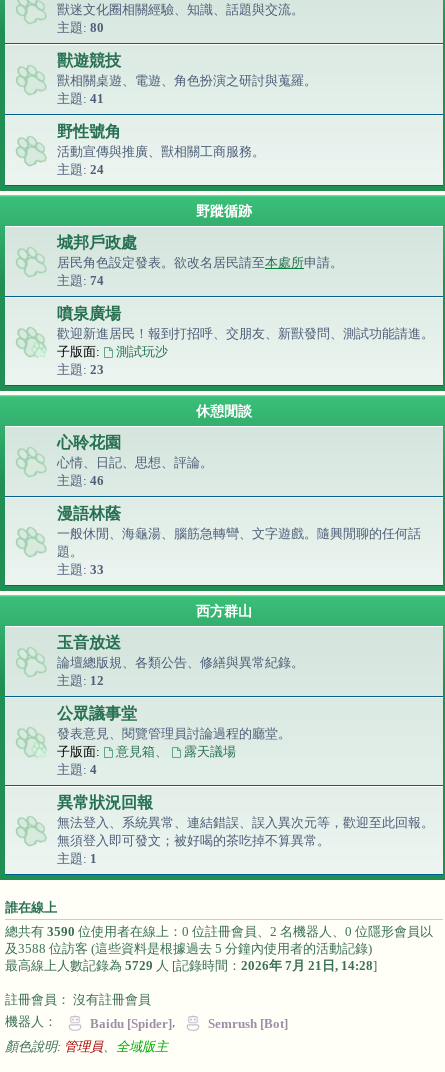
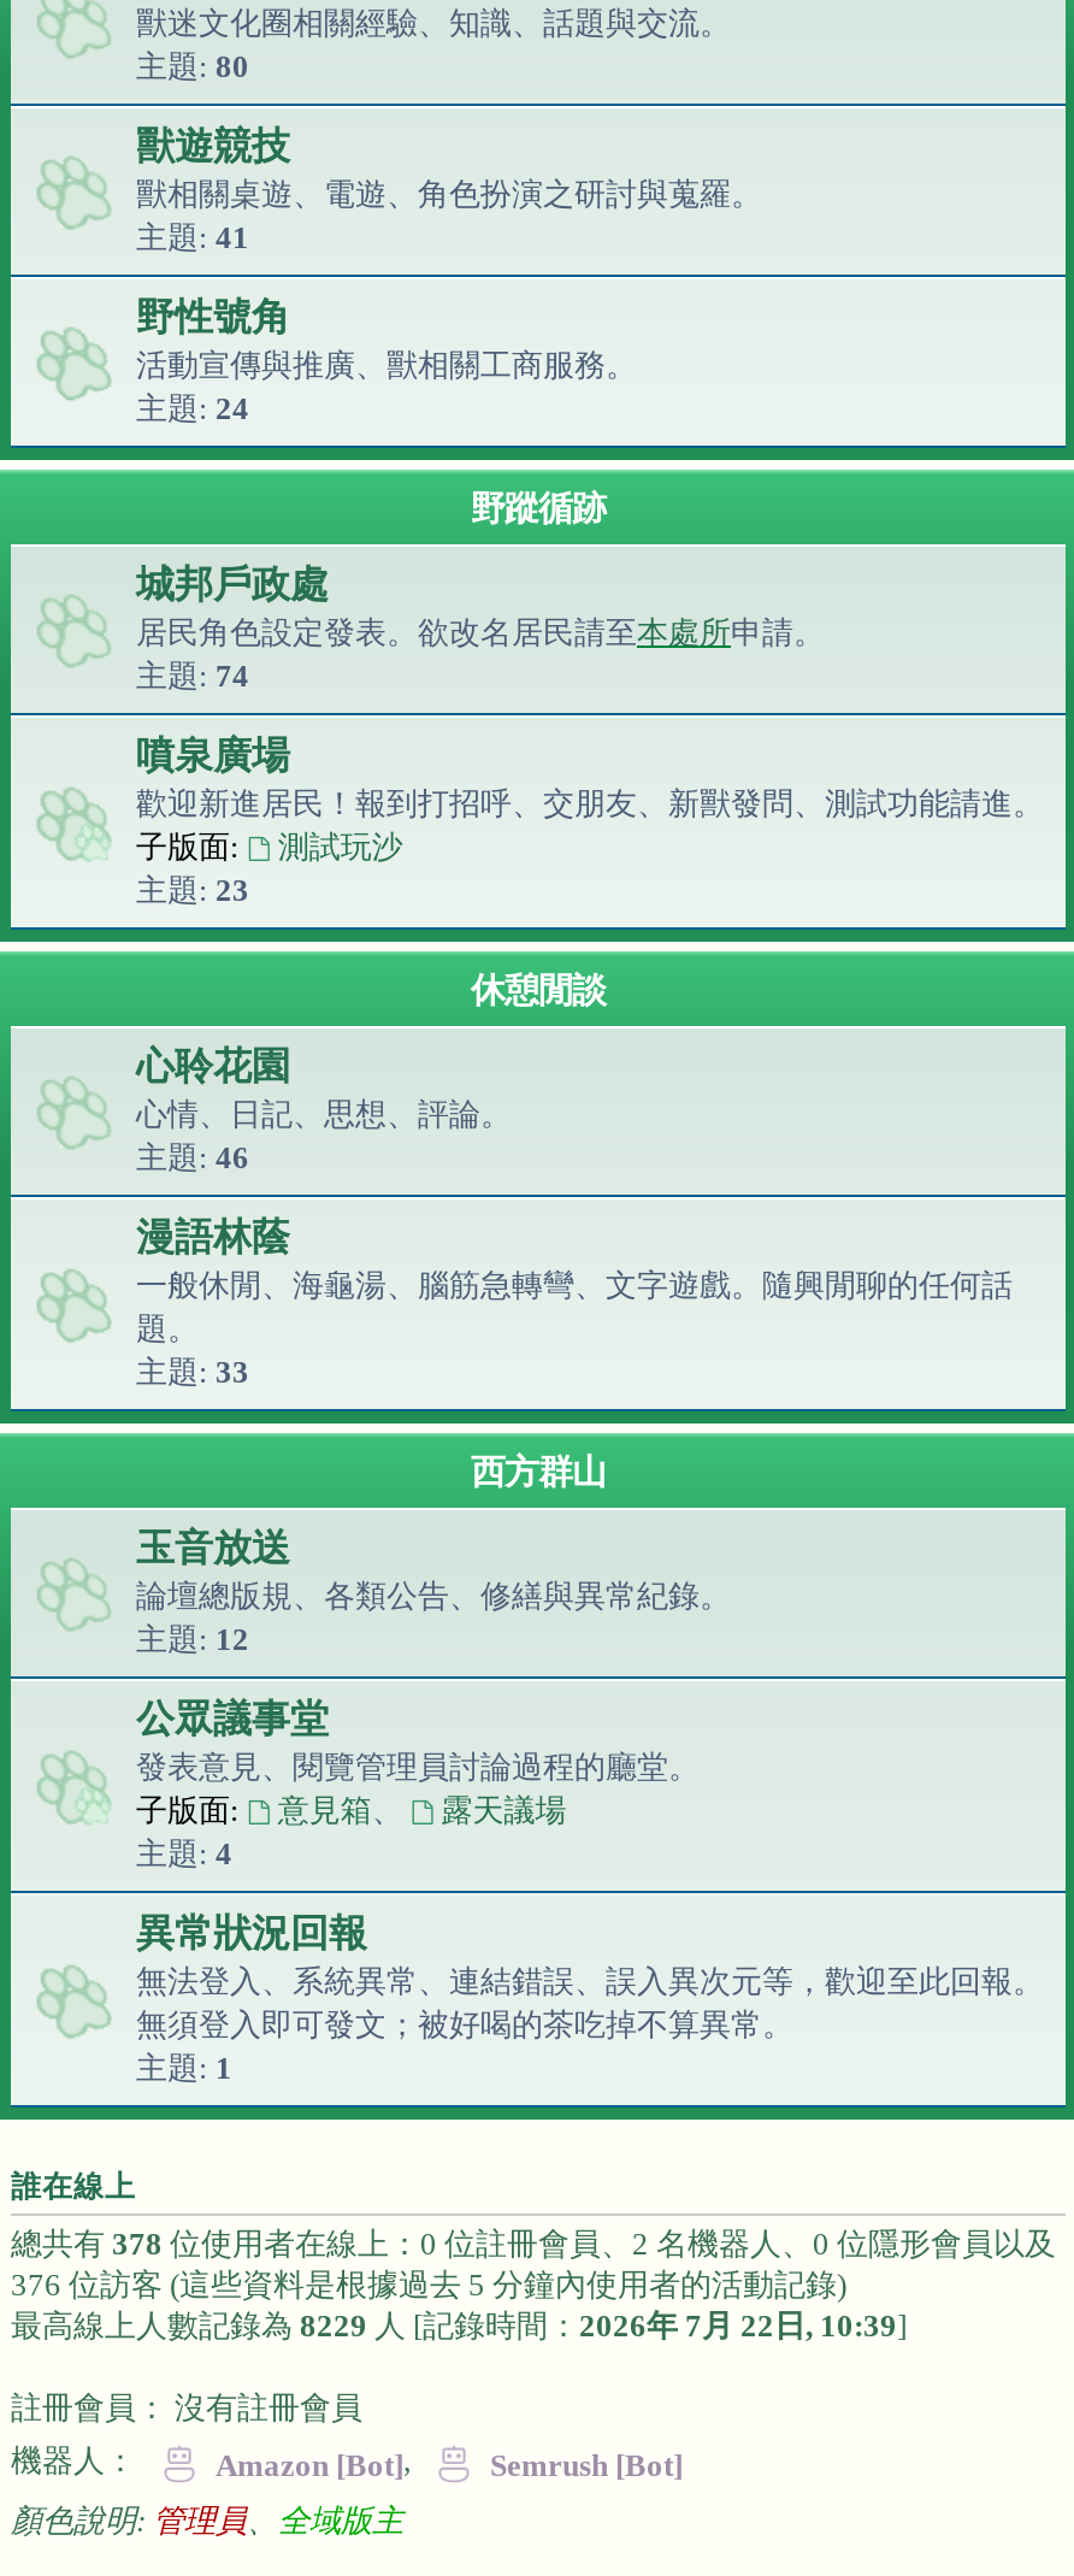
[5,924,433,973] 總共有3590位使用者在線上：0 位註冊會員、2 名機器人、0 位隱形會員以 | 及3588 位訪客 (這些資料是根據過去 5 分鐘內使用者的活動記錄) | 最高線上人數記錄為5729人 [記錄時間：2026年 7月 21日, 14:28] -> [11,2226,1056,2344] 總共有378位使用者在線上：0 位註冊會員、2 名機器人、0 位隱形會員以及 | 376 位訪客 (這些資料是根據過去 5 分鐘內使用者的活動記錄) | 最高線上人數記錄為8229人 [記錄時間：2026年 7月 22日, 10:39]
[90,1014,178,1031] Baidu [Spider], -> [216,2443,418,2483] Amazon [Bot],

